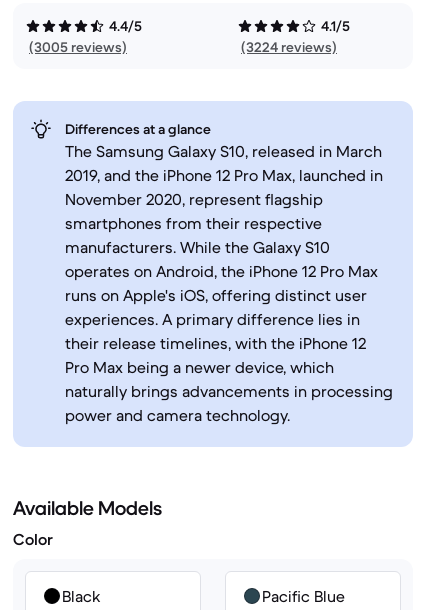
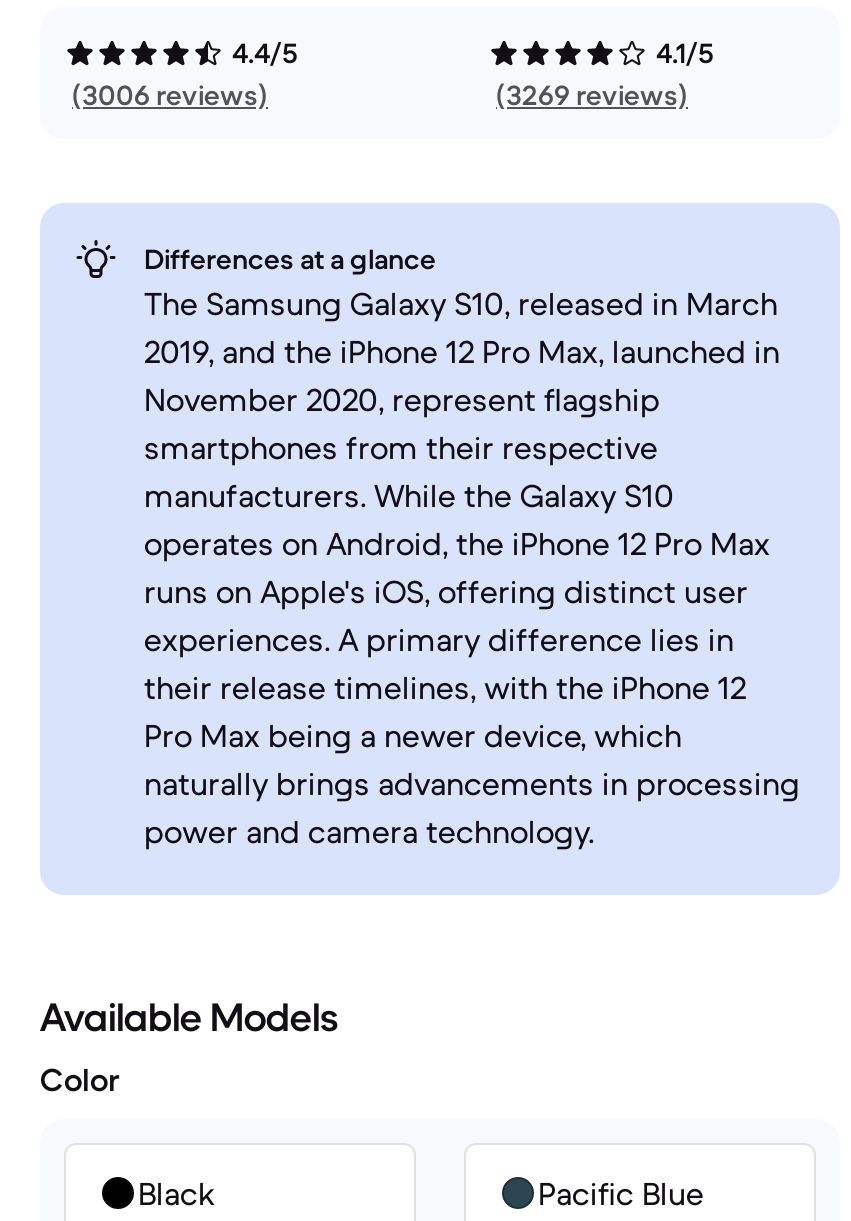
[29,38,127,56] (3005 reviews) -> [72,77,268,113] (3006 reviews)
[241,38,337,56] (3224 reviews) -> [496,77,688,113] (3269 reviews)

